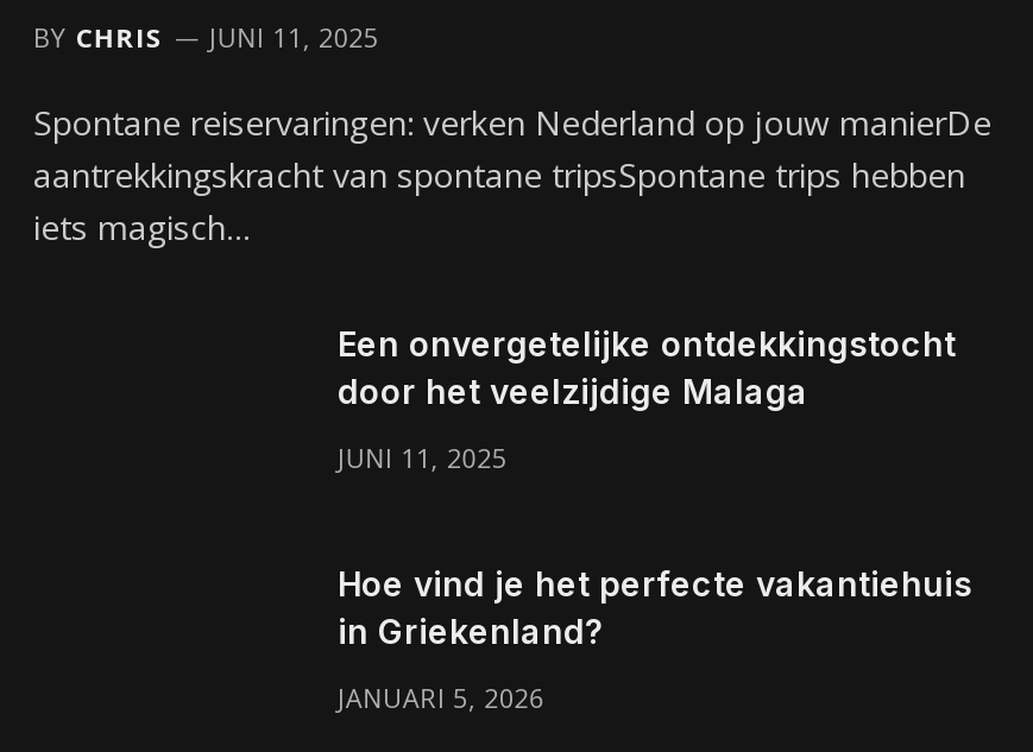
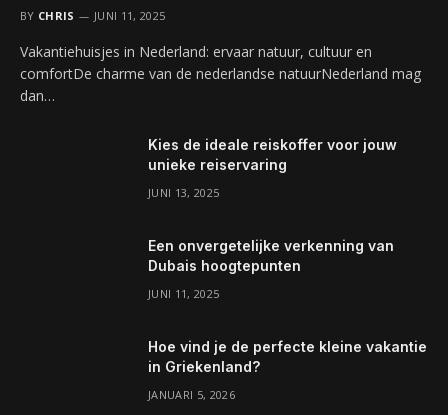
[33,100,991,411] Spontane reiservaringen: verken Nederland op jouw manierDe | aantrekkingskracht van spontane tripsSpontane trips hebben | iets magisch… | Een onvergetelijke ontdekkingstocht | door het veelzijdige Malaga -> [20,42,421,274] Vakantiehuisjes in Nederland: ervaar natuur, cultuur en | comfortDe charme van de nederlandse natuurNederland mag | dan… | Kies de ideale reiskoffer voor jouw | unieke reiservaring | JUNI 13, 2025 | Een onvergetelijke verkenning van | Dubais hoogtepunten
[338,563,972,604] Hoe vind je het perfecte vakantiehuis -> [148,338,427,355] Hoe vind je de perfecte kleine vakantie

